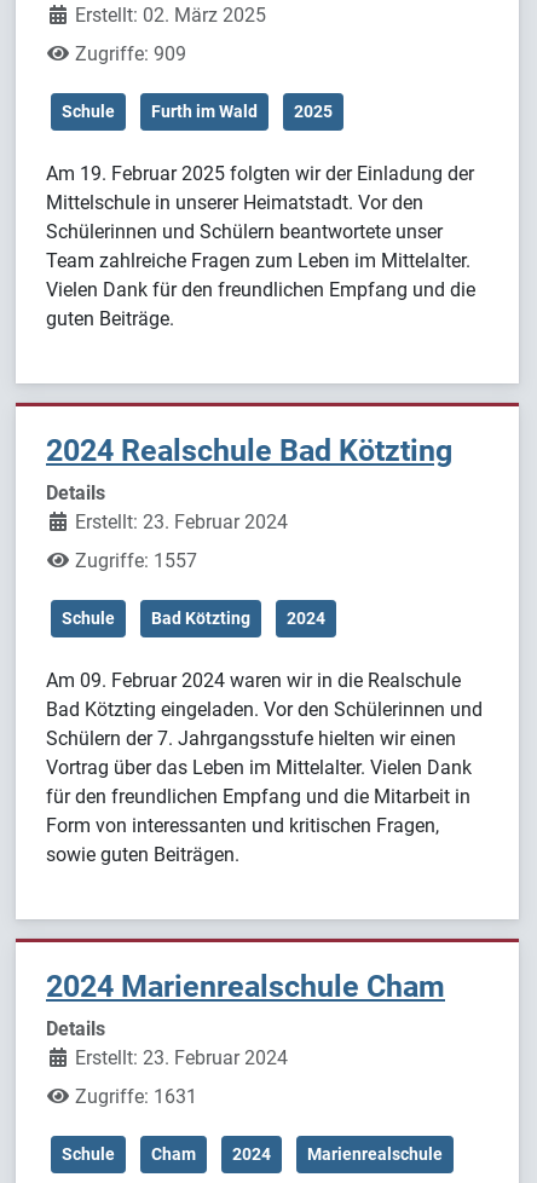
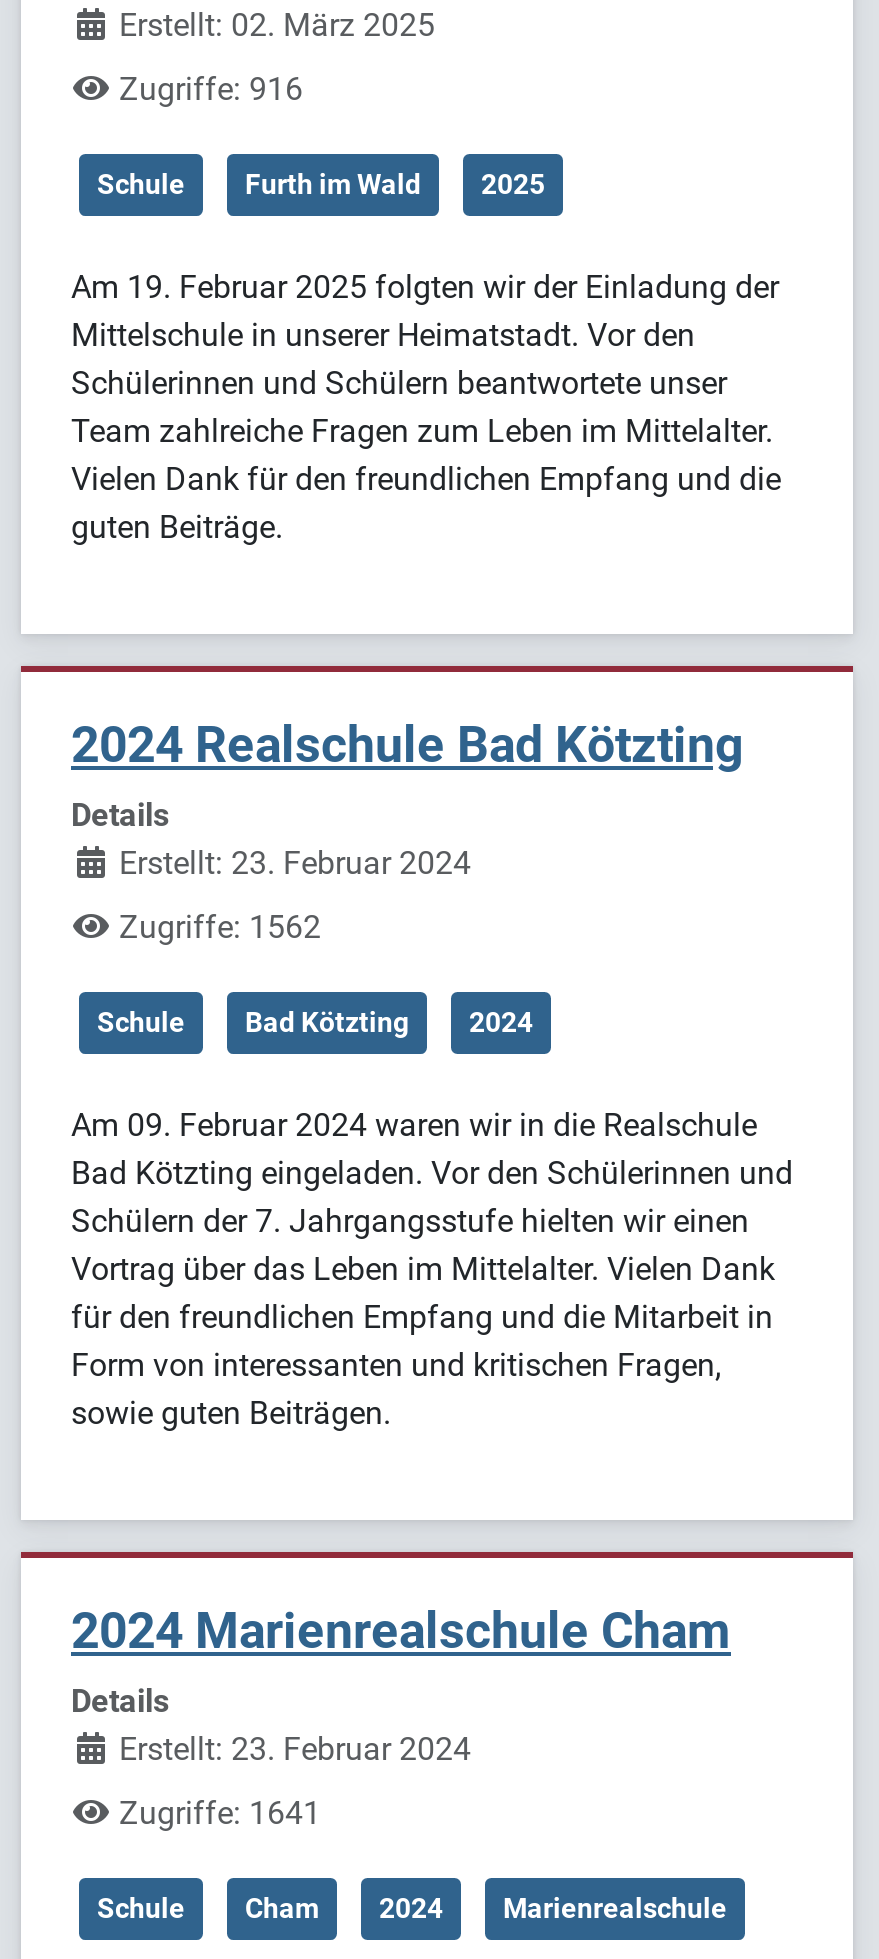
[75,42,186,65] Zugriffe: 909 -> [119,69,303,107] Zugriffe: 916
[75,549,197,572] Zugriffe: 1557 -> [119,907,321,945] Zugriffe: 1562
[75,1085,197,1108] Zugriffe: 1631 -> [119,1793,321,1831] Zugriffe: 1641

